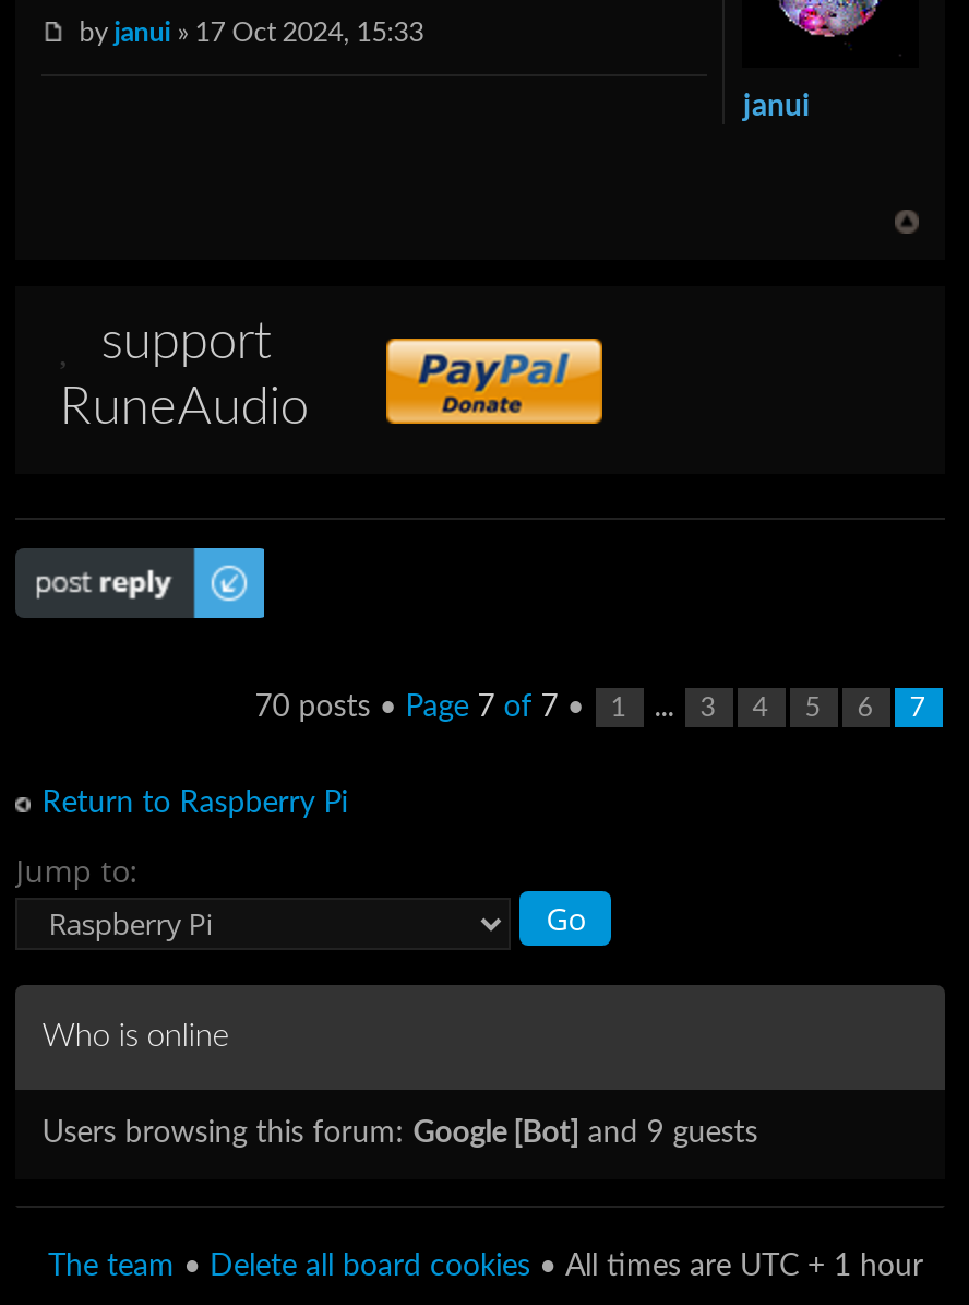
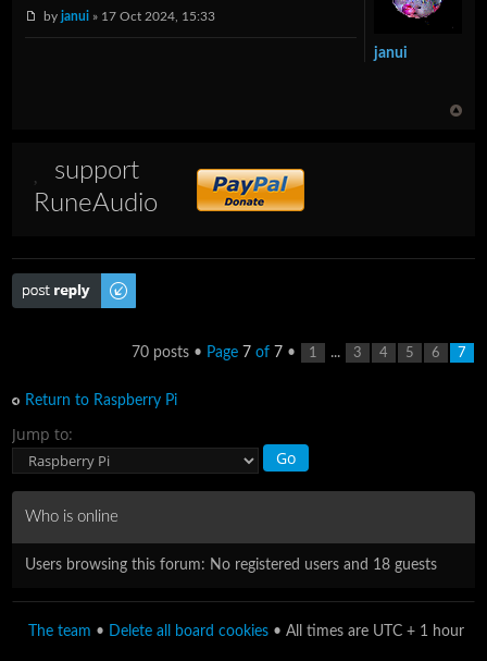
[42,1118,758,1149] Users browsing this forum: Google [Bot] and 9 guests -> [25,558,437,573] Users browsing this forum: No registered users and 18 guests

